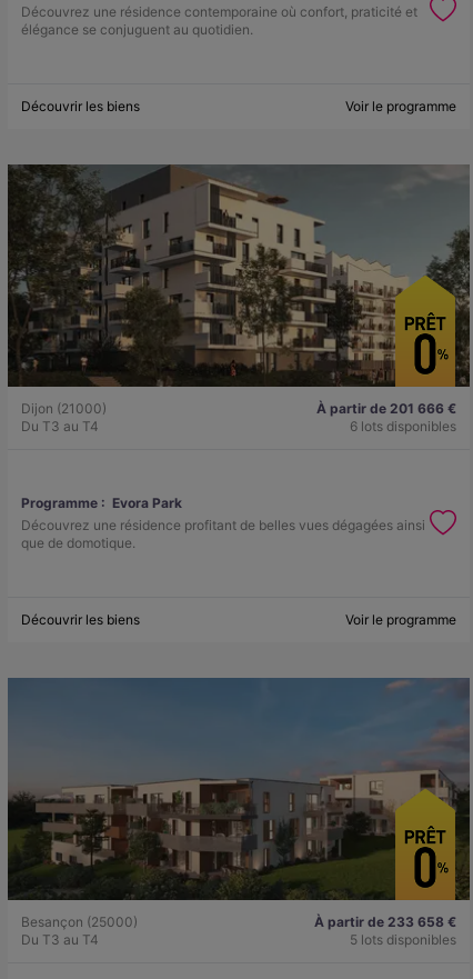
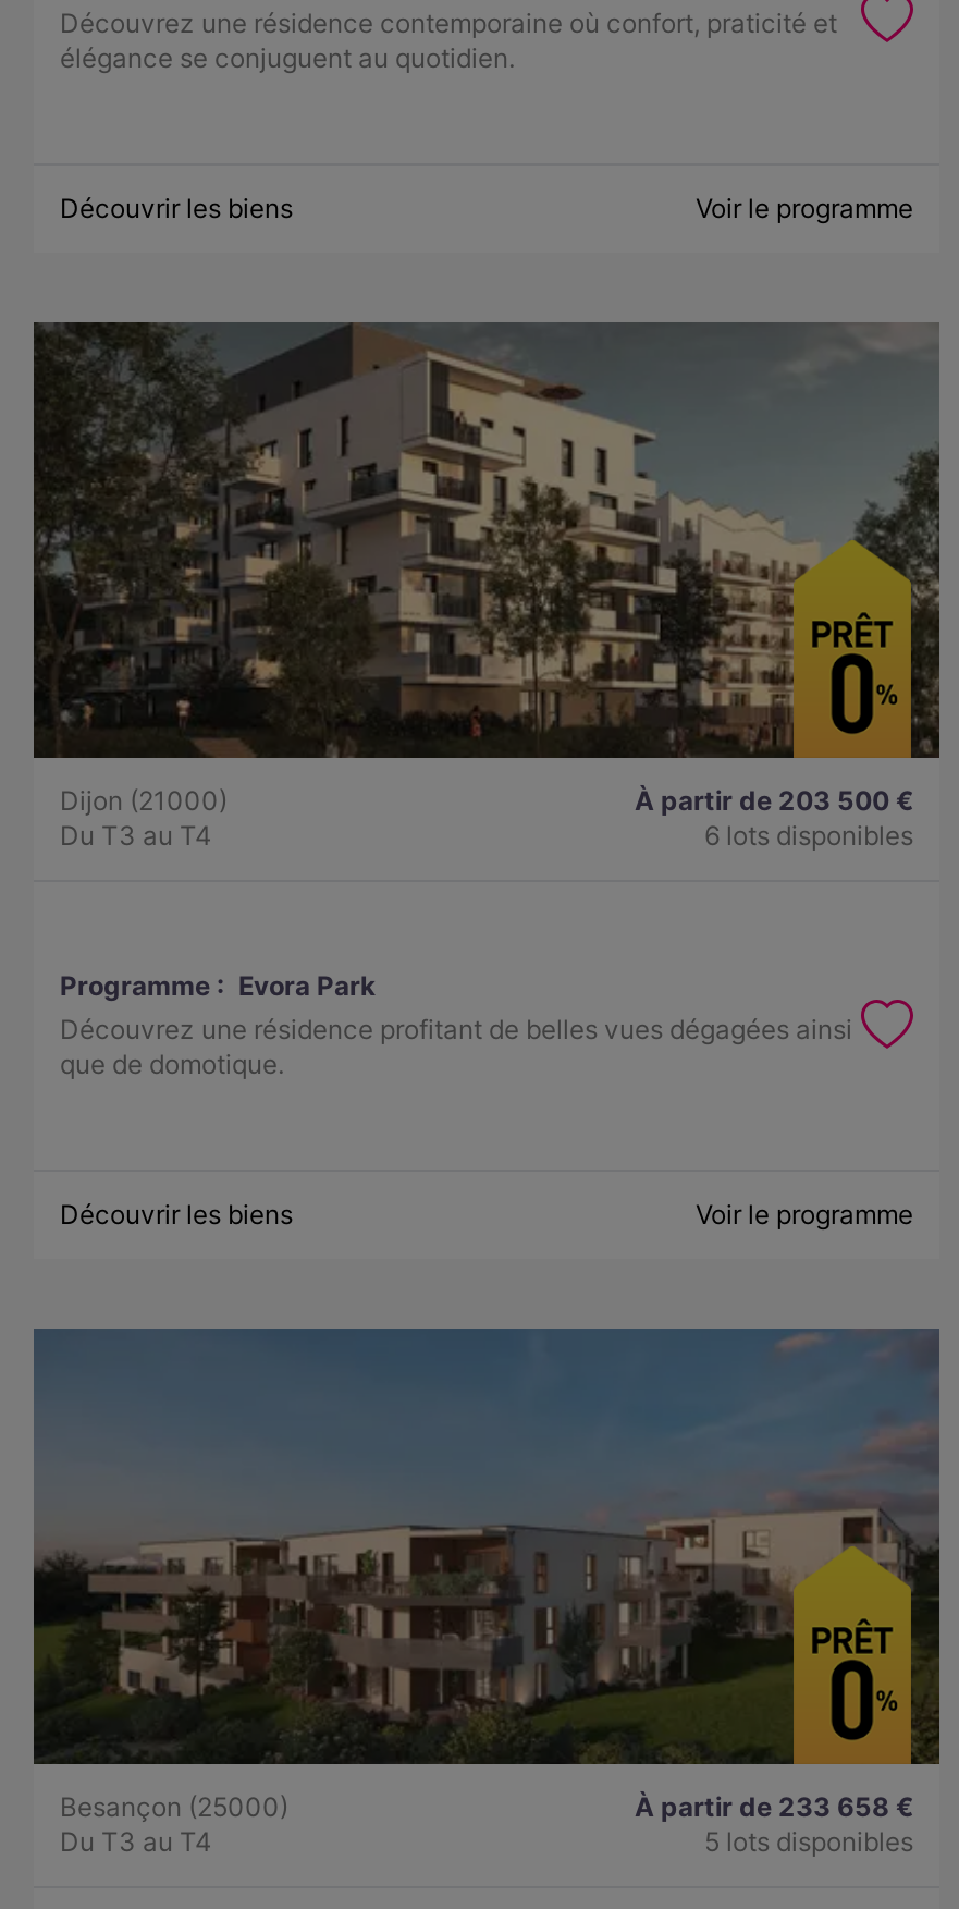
[316,400,456,417] À partir de 201 666 € -> [635,785,913,818] À partir de 203 500 €

